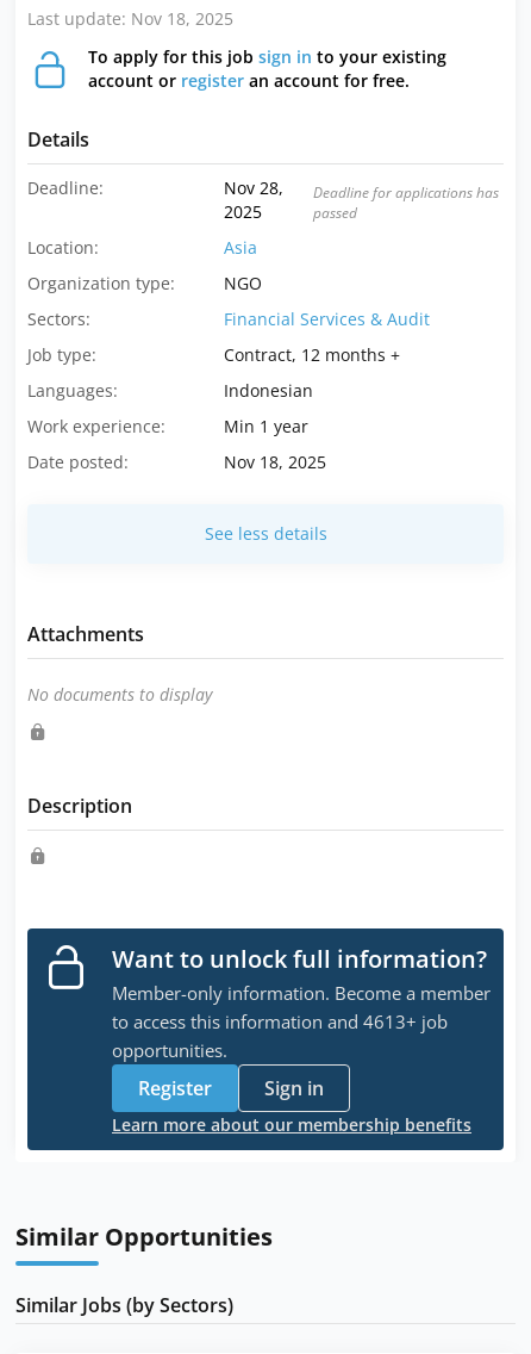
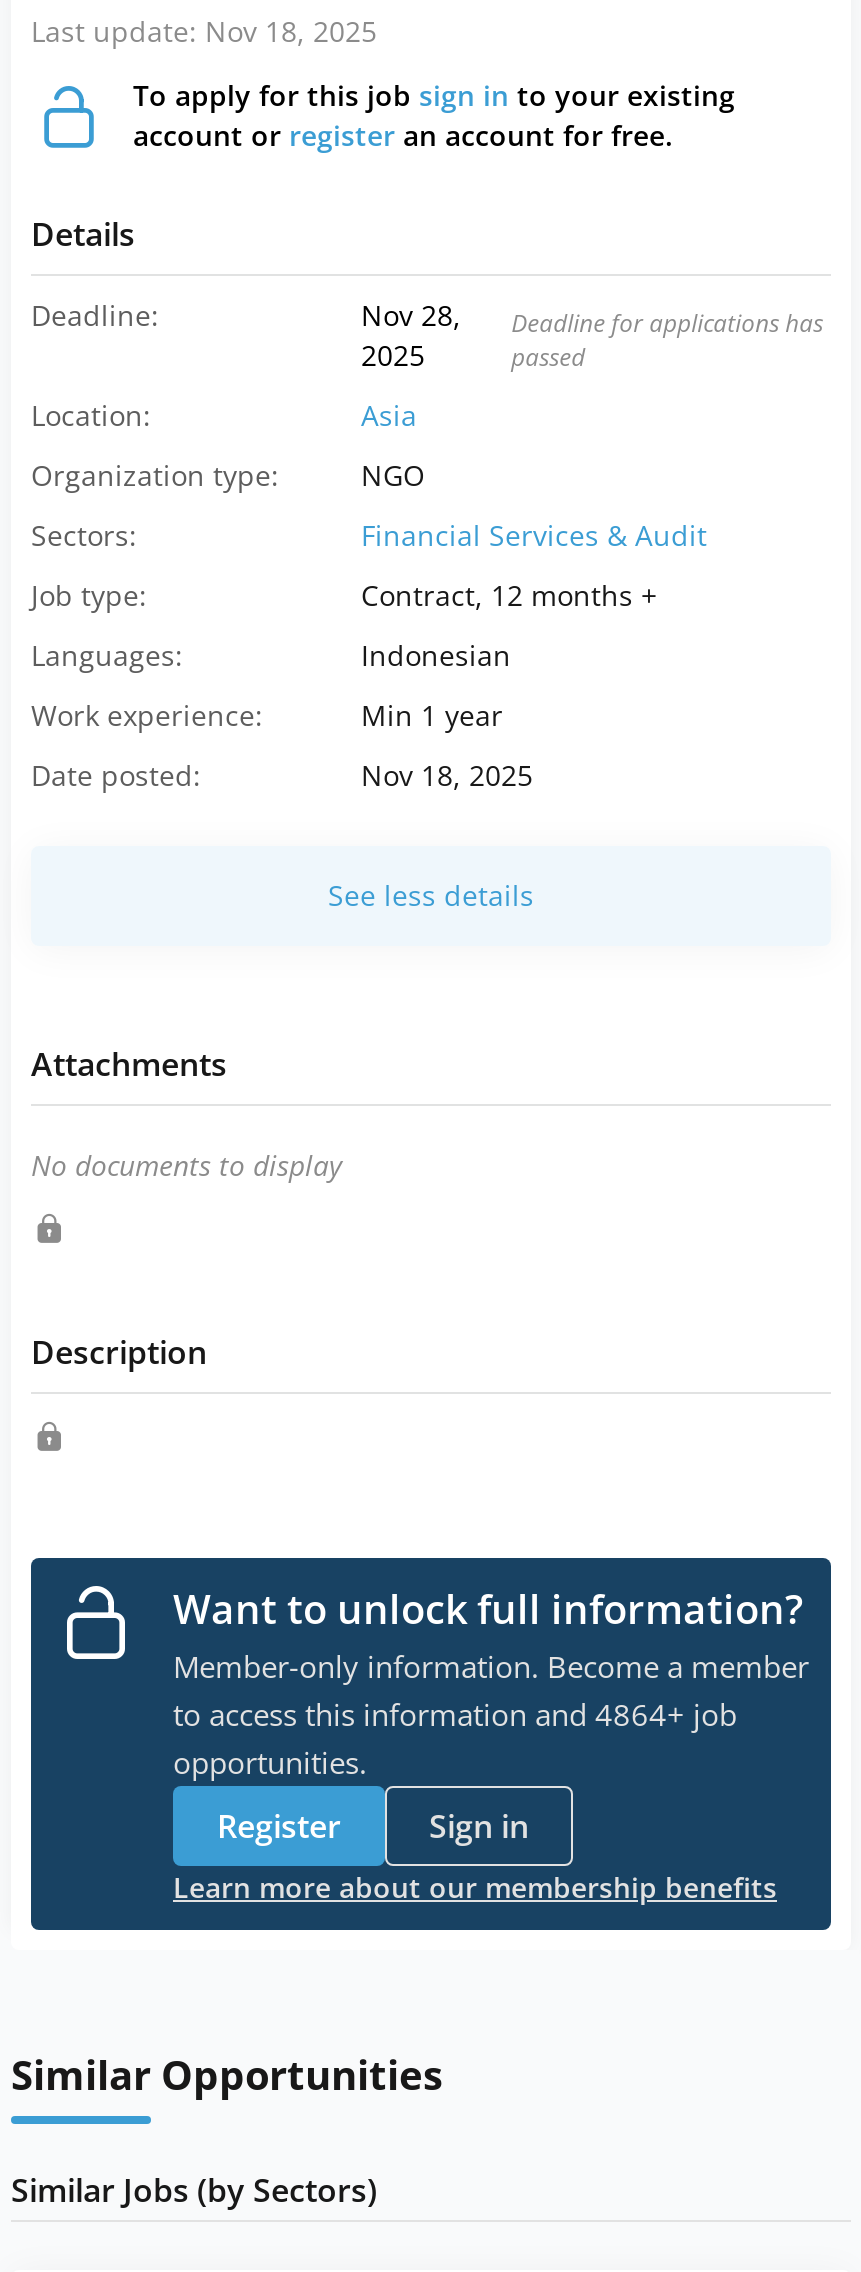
[112,1010,448,1033] to access this information and 4613+ job -> [173,1694,737,1734] to access this information and 4864+ job

